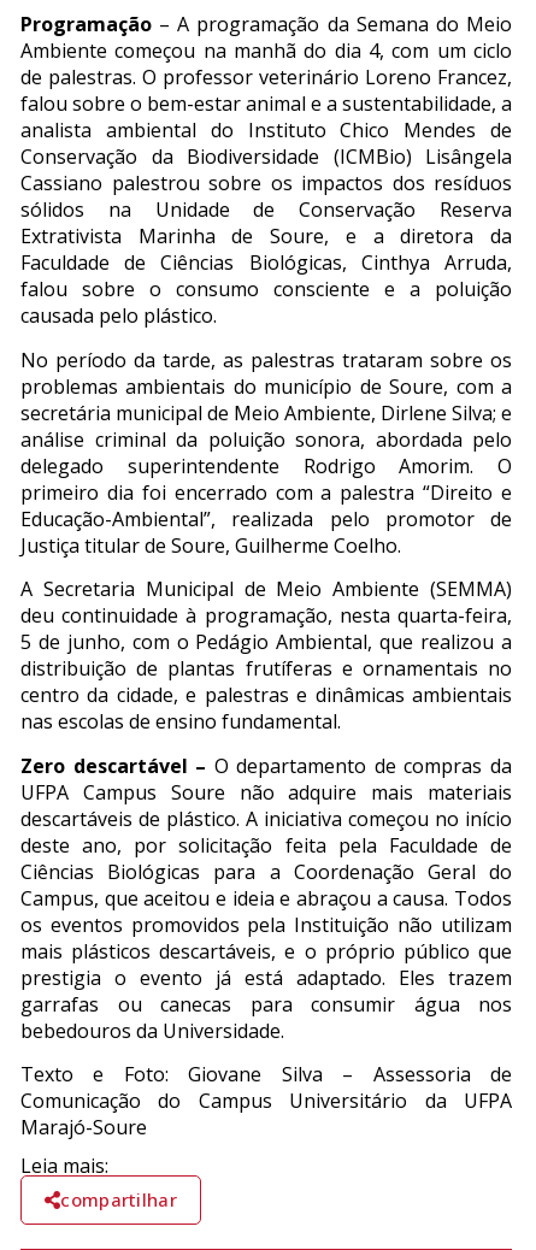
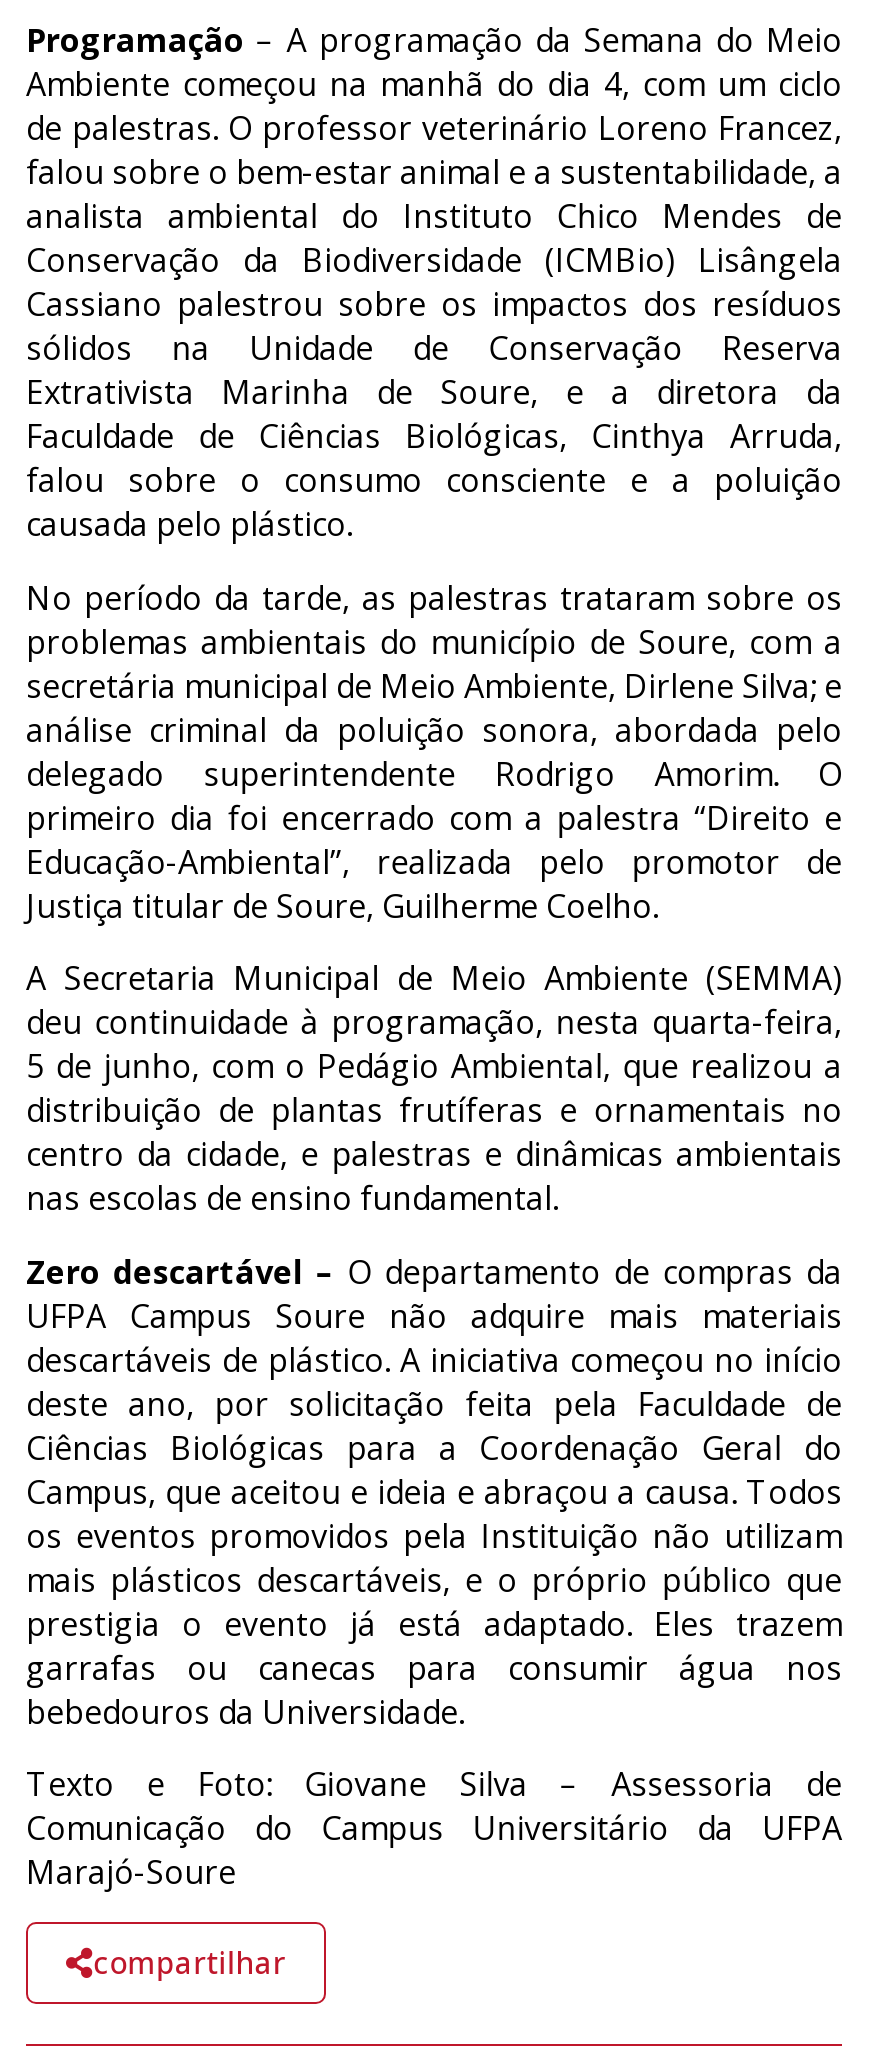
[20,1153,108,1179] Leia mais: -> none

